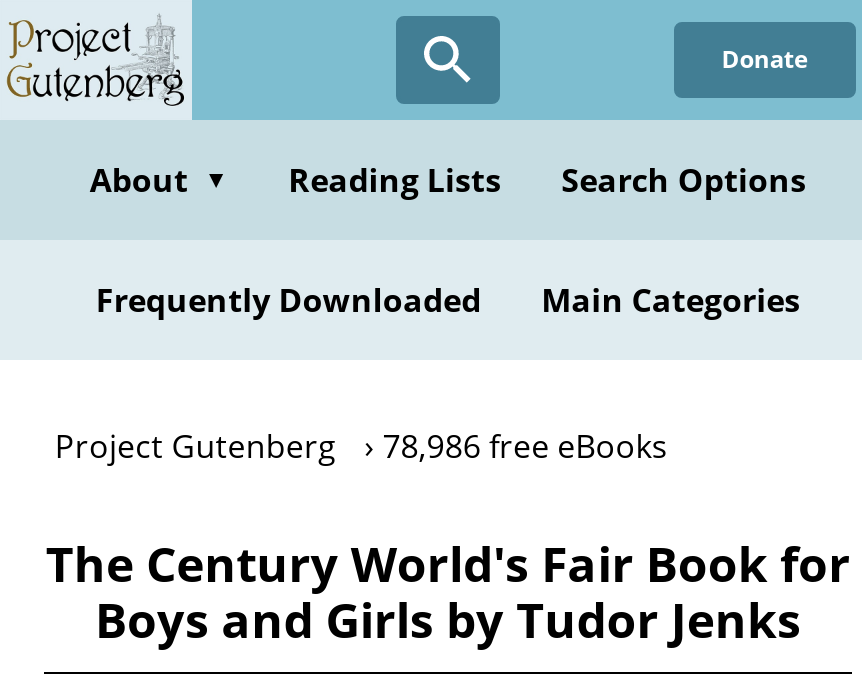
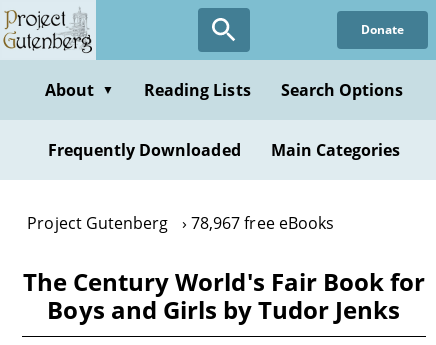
[55,424,668,468] Project Gutenberg 78,986 free eBooks -> [27,212,334,234] Project Gutenberg 78,967 free eBooks

